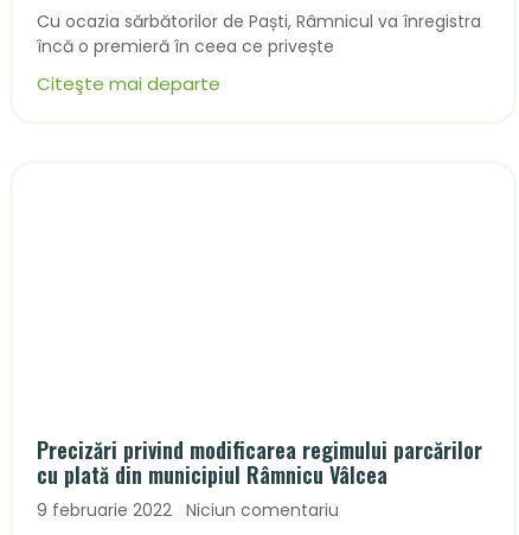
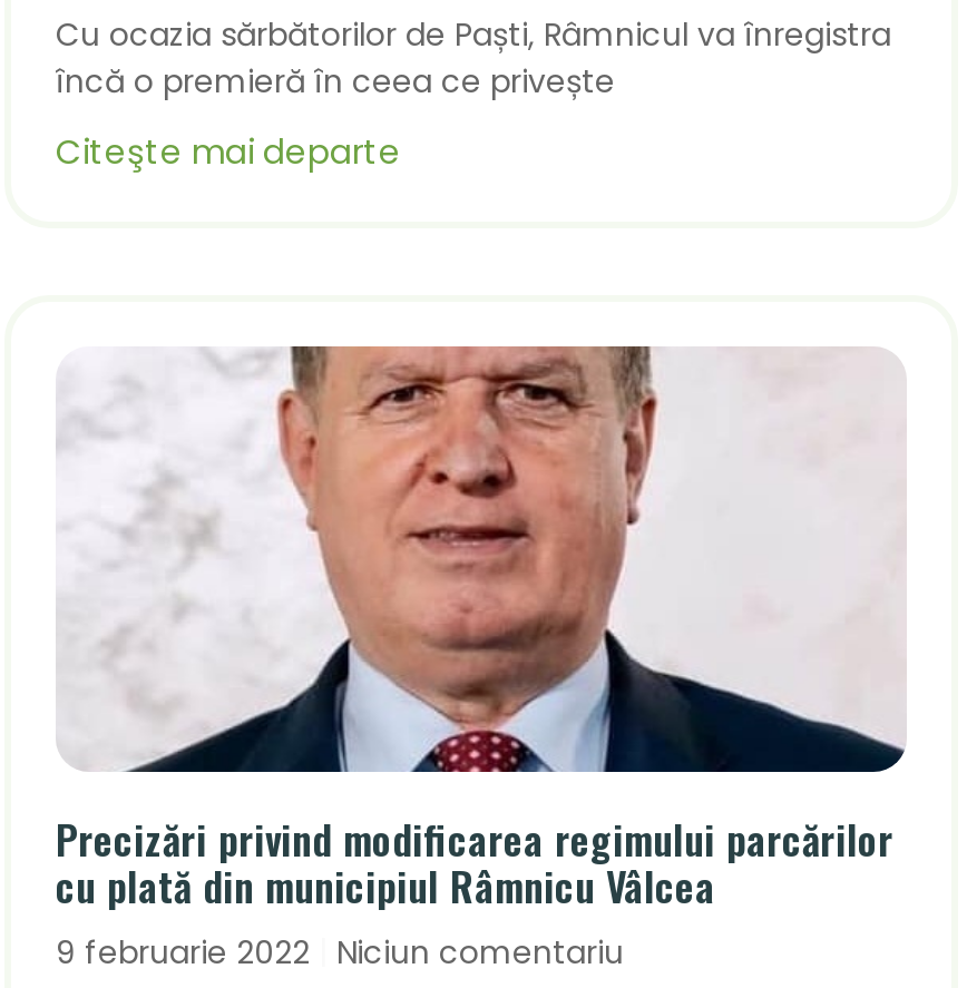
none -> [56,343,907,775] [image]

